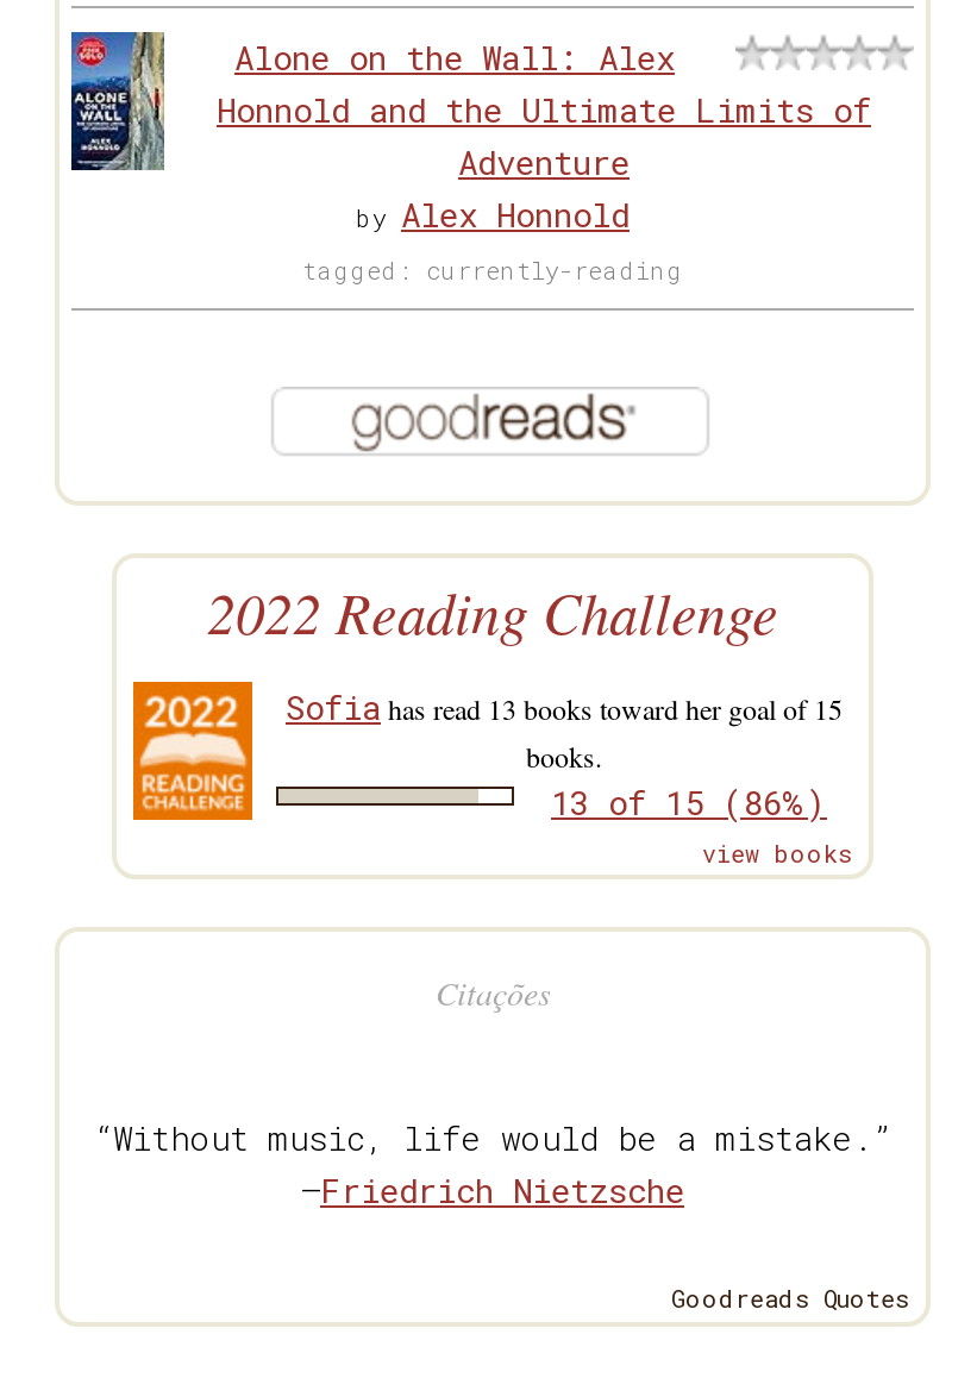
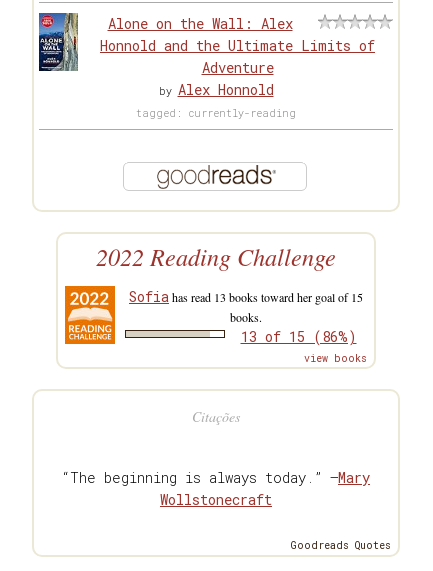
[94,1114,891,1212] “Without music, life would be a mistake.” | —Friedrich Nietzsche -> [62,468,370,509] “The beginning is always today.” —Mary | Wollstonecraft

